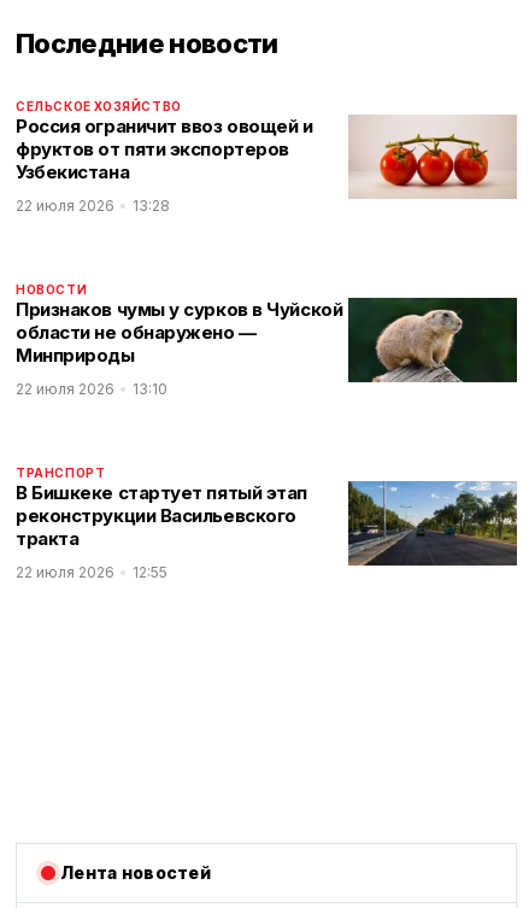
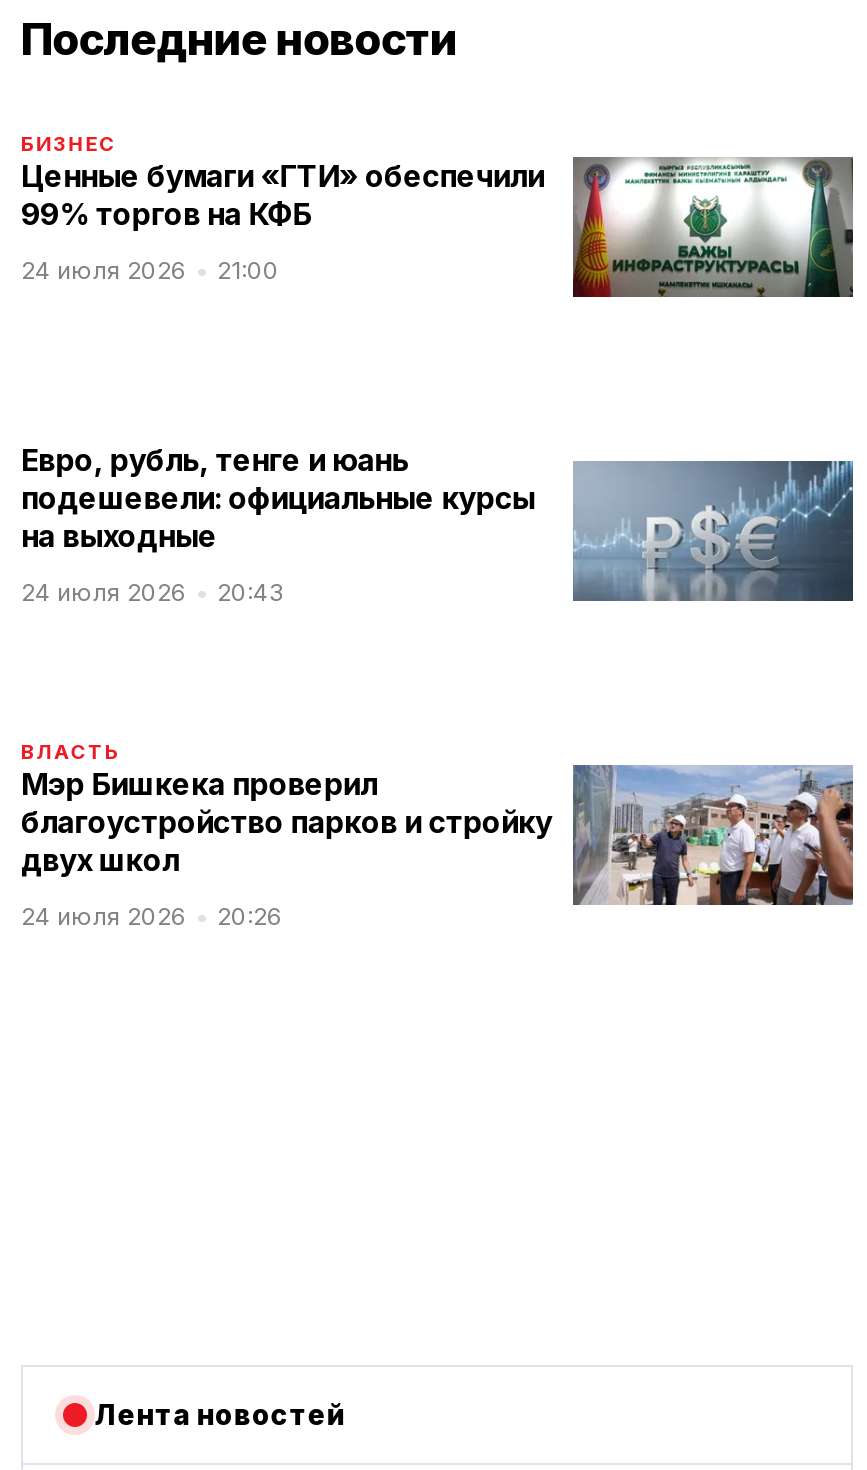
[16,99,517,199] [image] | СЕЛЬСКОЕ ХОЗЯЙСТВО | Россия ограничит ввоз овощей и | фруктов от пяти экспортеров | Узбекистана -> [21,131,855,299] [image] | БИЗНЕС | Ценные бумаги «ГТИ» обеспечили | 99% торгов на КФБ
[16,197,170,215] 22 июля 2026 | 13:28 -> [21,255,279,285] 24 июля 2026 | 21:00
[16,282,518,383] [image] | НОВОСТИ | Признаков чумы у сурков в Чуйской | области не обнаружено — | Минприроды -> [21,441,855,603] [image] | Евро, рубль, тенге и юань | подешевели: официальные курсы | на выходные
[16,380,167,398] 22 июля 2026 | 13:10 -> [21,577,285,607] 24 июля 2026 | 20:43
[16,465,517,567] [image] | ТРАНСПОРТ | В Бишкеке стартует пятый этап | реконструкции Васильевского | тракта -> [21,739,855,907] [image] | ВЛАСТЬ | Мэр Бишкека проверил | благоустройство парков и стройку | двух школ
[16,563,167,581] 22 июля 2026 | 12:55 -> [21,901,283,931] 24 июля 2026 | 20:26

